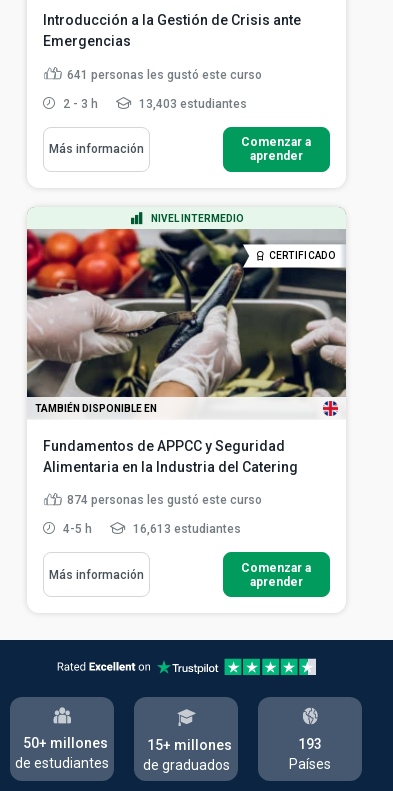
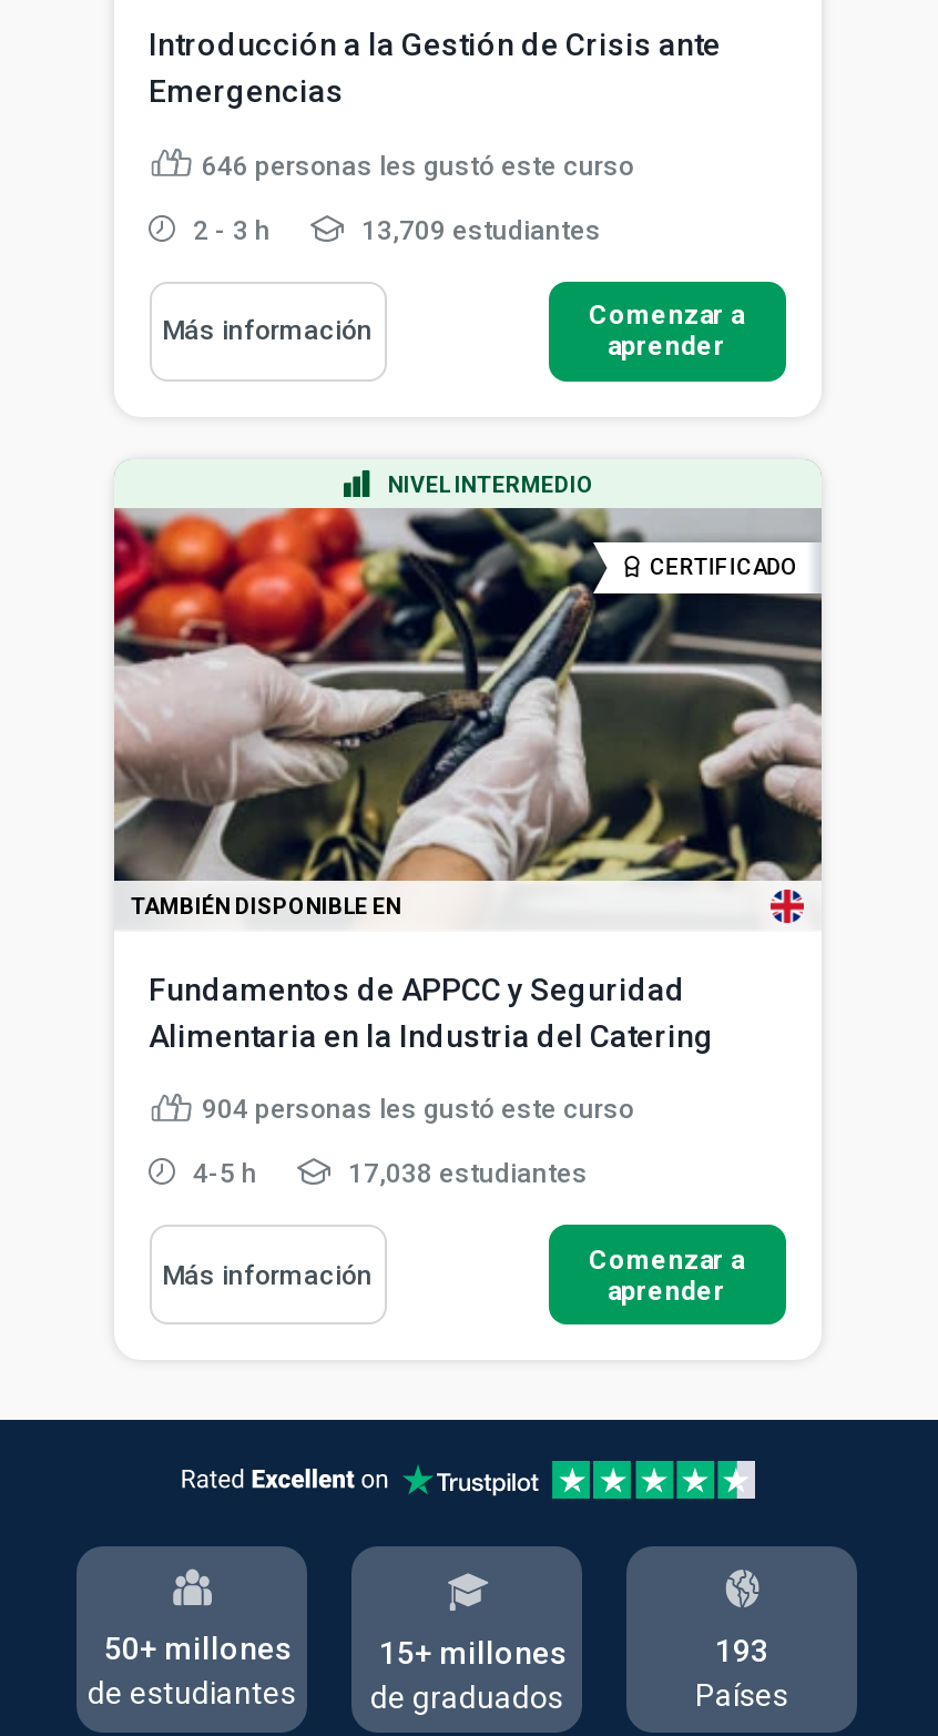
[66,68,261,82] 641 personas les gustó este curso -> [202,150,634,181] 646 personas les gustó este curso
[135,96,246,110] 13,403 estudiantes -> [355,214,601,245] 13,709 estudiantes
[66,493,261,507] 874 personas les gustó este curso -> [202,1094,634,1125] 904 personas les gustó este curso
[129,522,240,536] 16,613 estudiantes -> [341,1158,588,1189] 17,038 estudiantes

